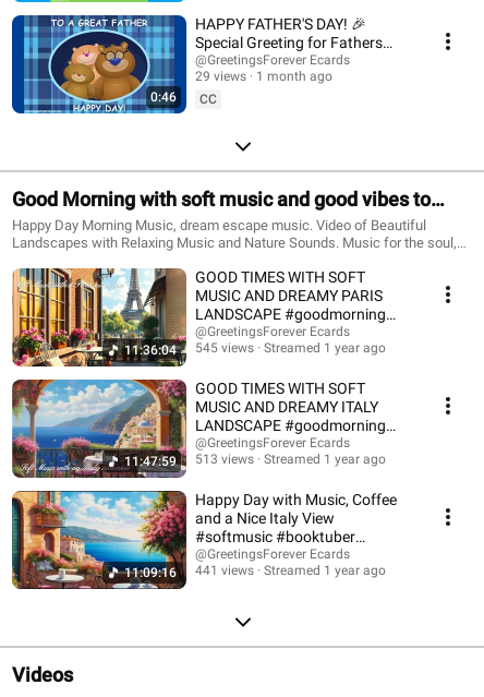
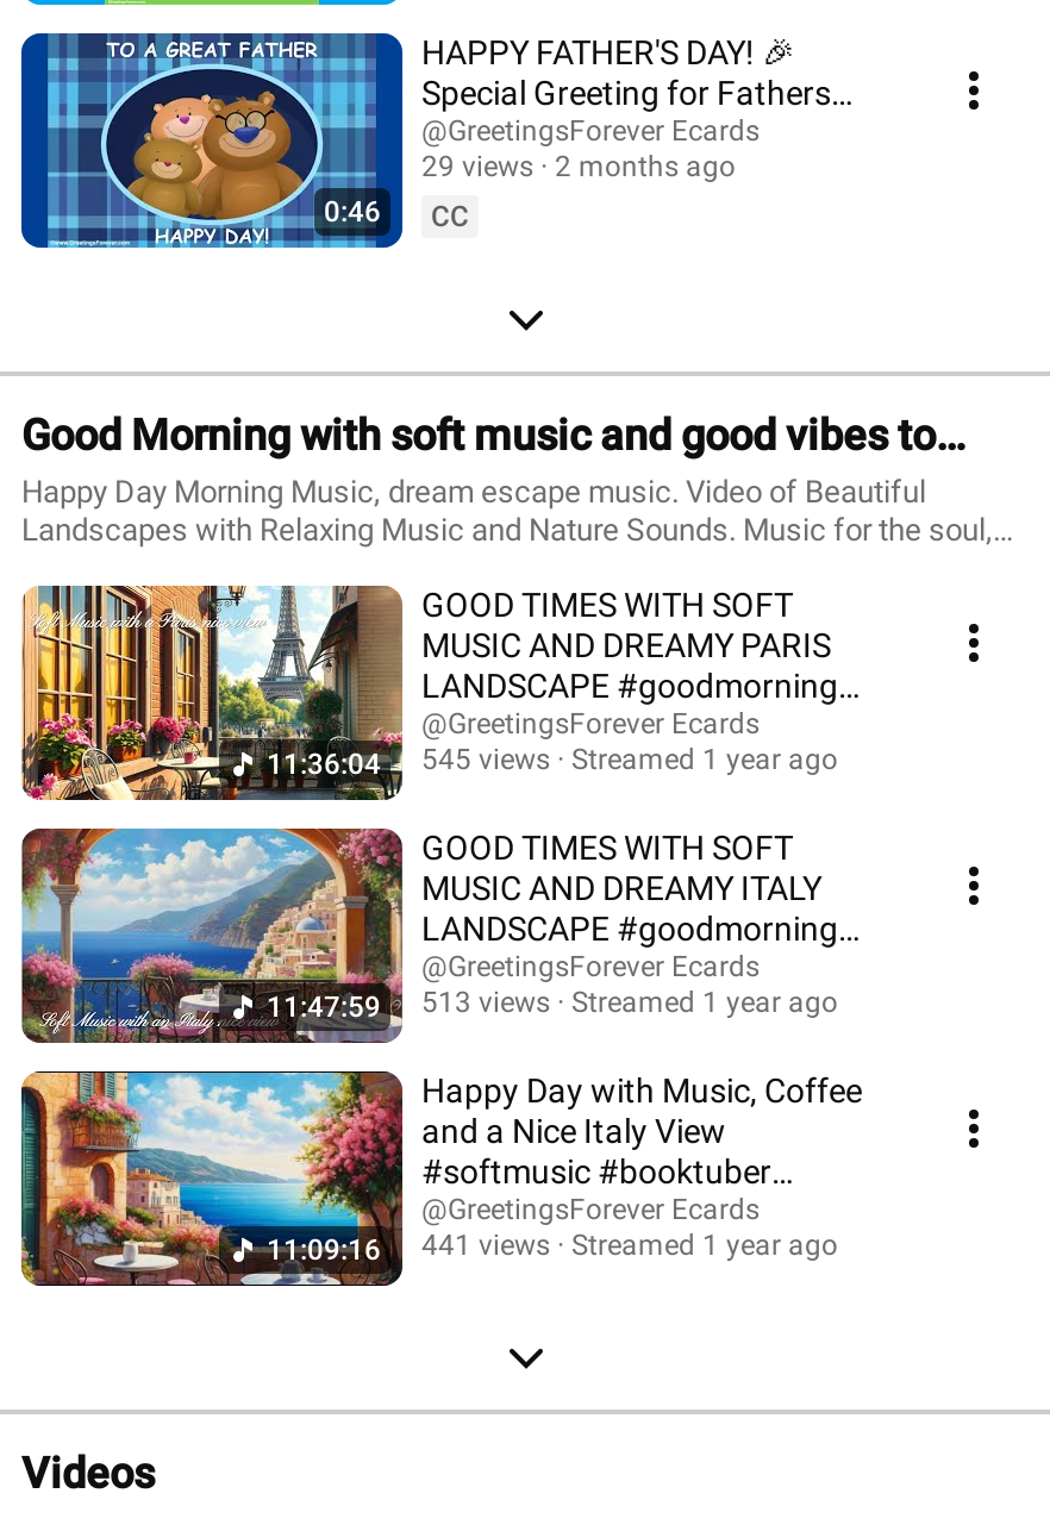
[195,69,332,84] 29 views 1 month ago -> [421,150,736,183] 29 views 2 months ago

